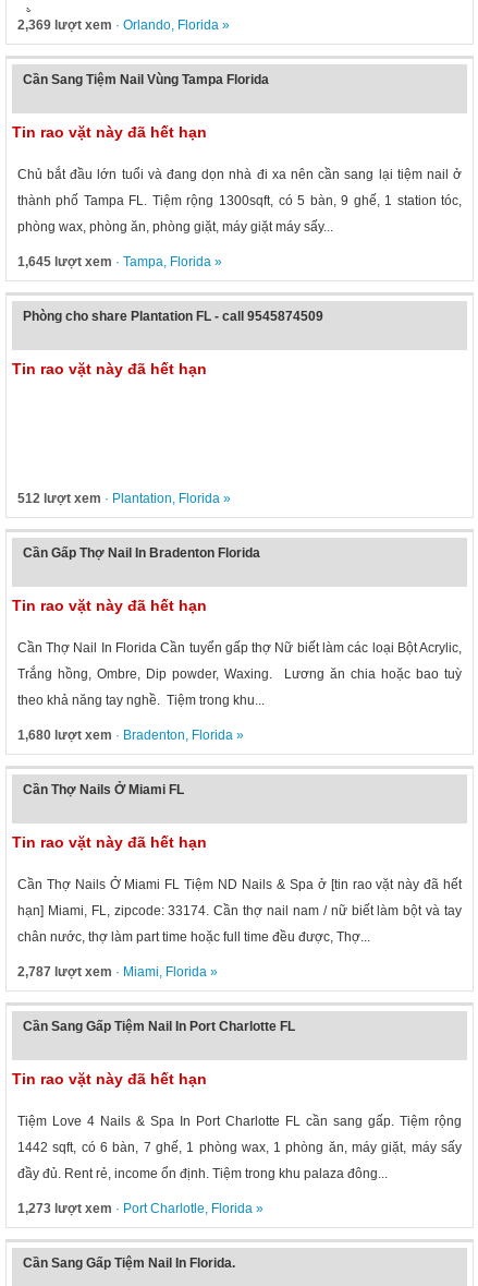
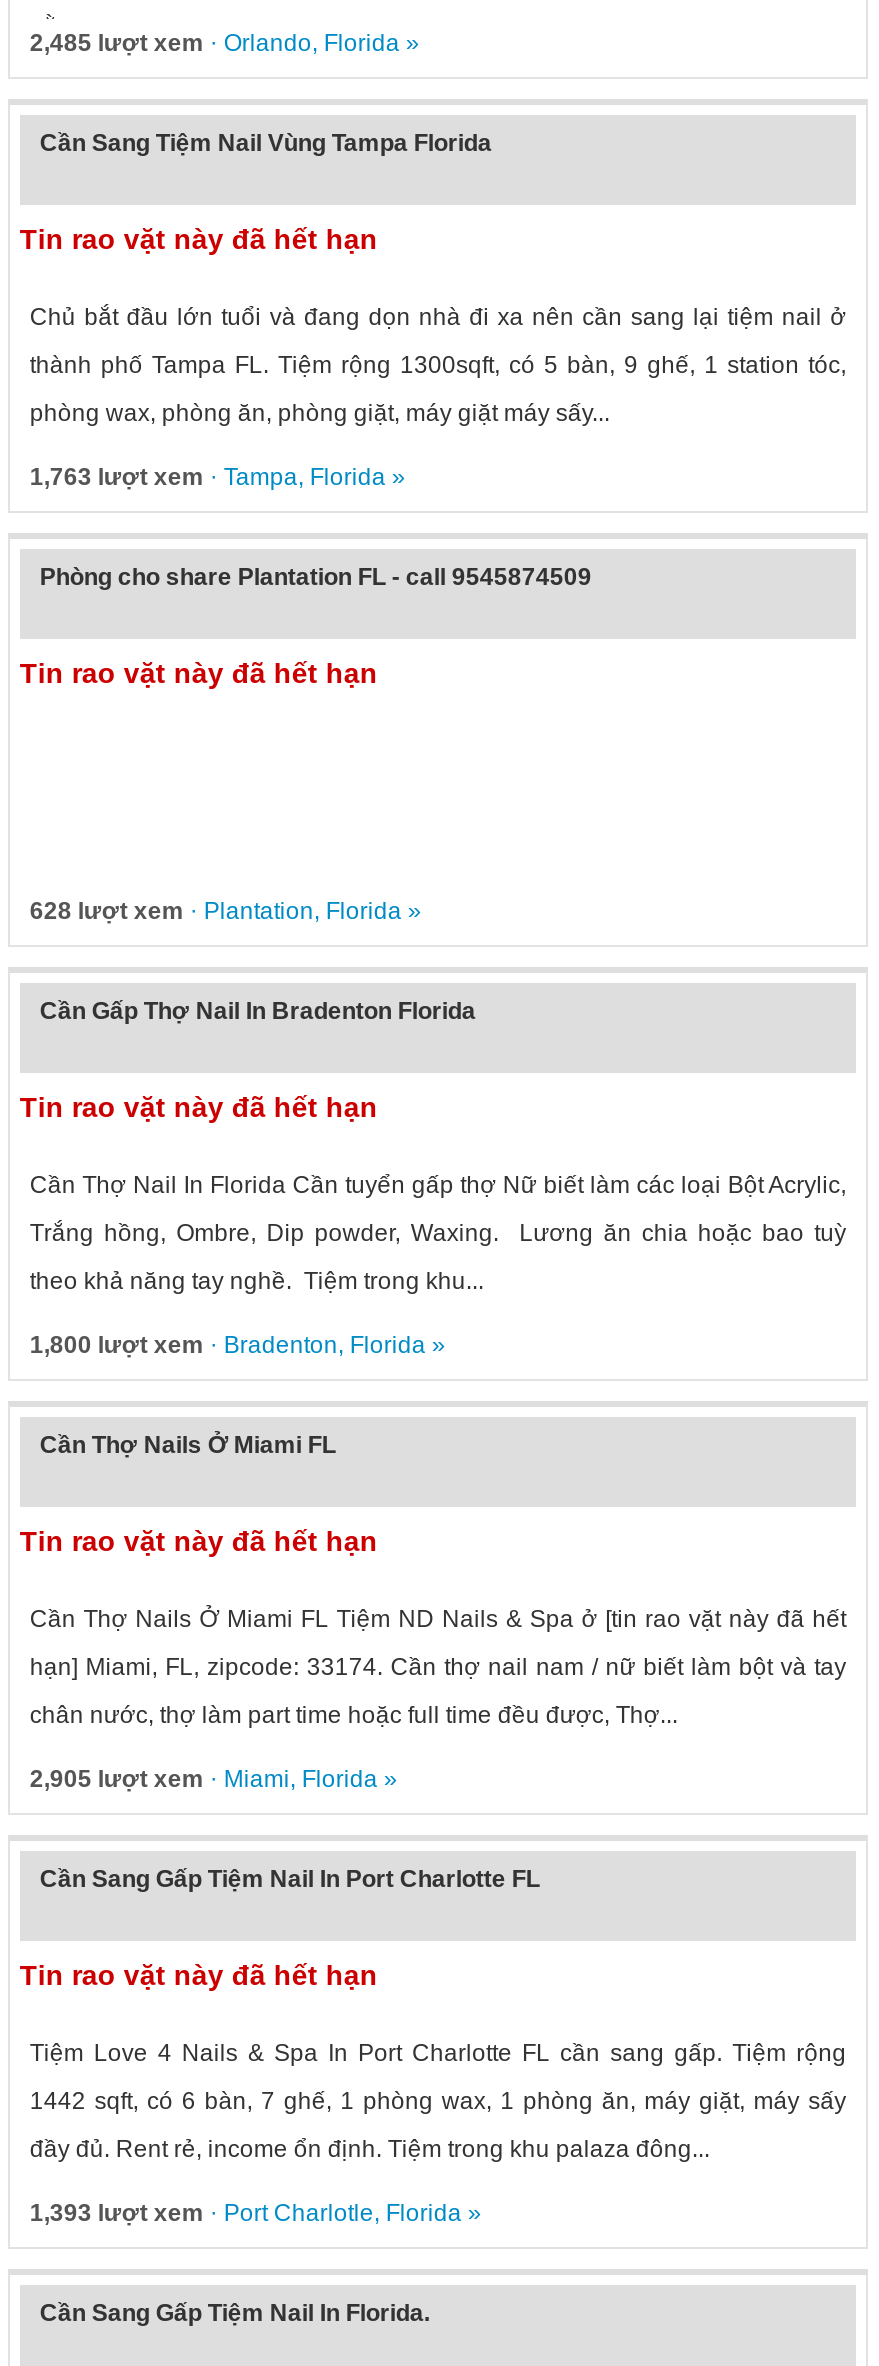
[17,17,230,33] 2,369 lượt xem · Orlando, Florida» -> [30,29,420,57] 2,485 lượt xem · Orlando, Florida»
[17,254,222,269] 1,645 lượt xem · Tampa, Florida» -> [30,463,406,491] 1,763 lượt xem · Tampa, Florida»
[17,491,231,506] 512 lượt xem · Plantation, Florida» -> [30,897,422,925] 628 lượt xem · Plantation, Florida»
[17,728,244,743] 1,680 lượt xem · Bradenton, Florida» -> [30,1331,446,1359] 1,800 lượt xem · Bradenton, Florida»
[17,964,218,979] 2,787 lượt xem · Miami, Florida» -> [30,1765,398,1793] 2,905 lượt xem · Miami, Florida»
[17,1201,263,1216] 1,273 lượt xem · Port Charlotle, Florida» -> [30,2199,482,2227] 1,393 lượt xem · Port Charlotle, Florida»

